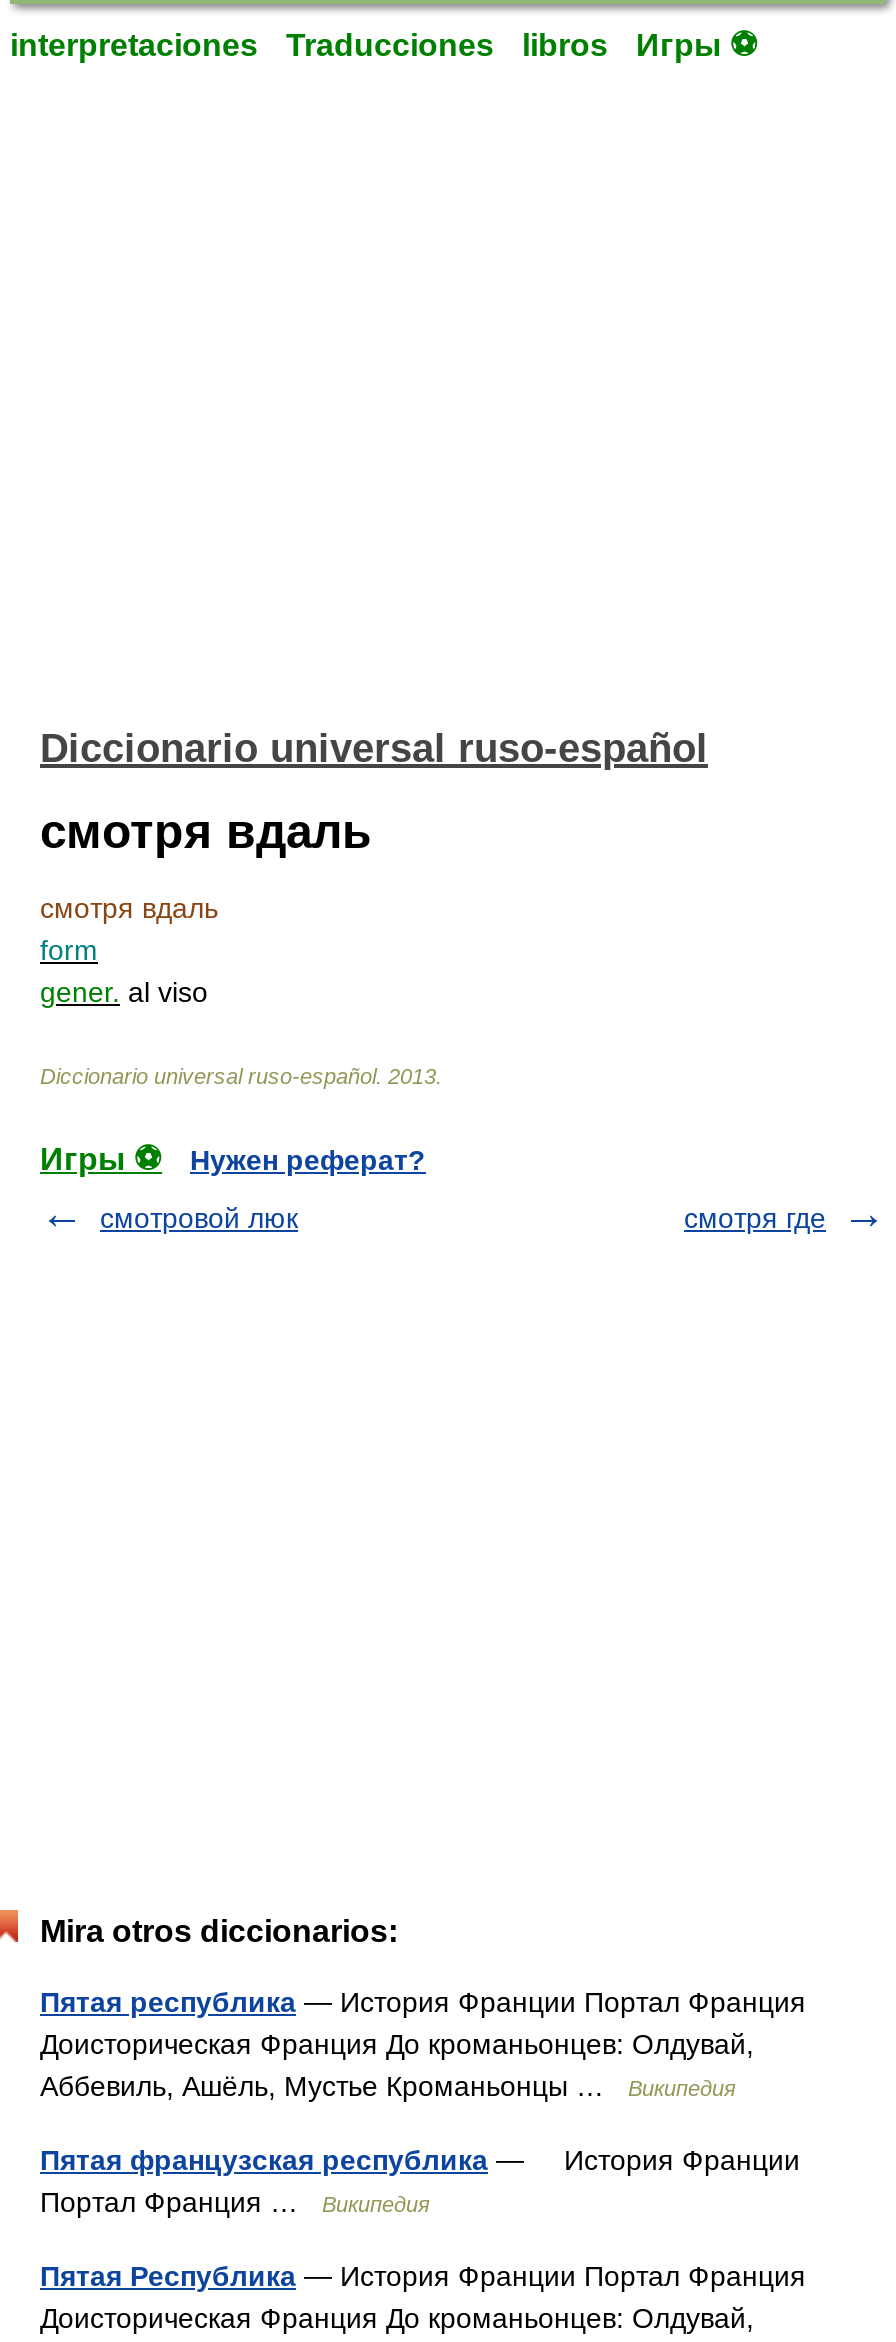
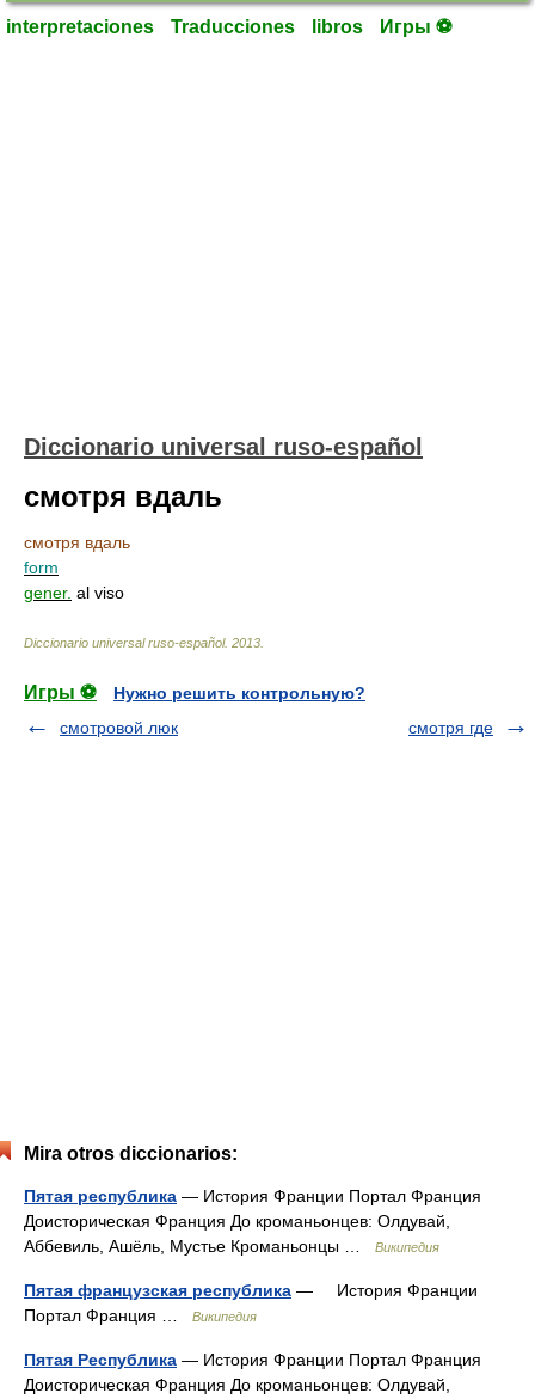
[190,1144,426,1176] Нужен реферат? -> [113,683,365,702] Нужно решить контрольную?

